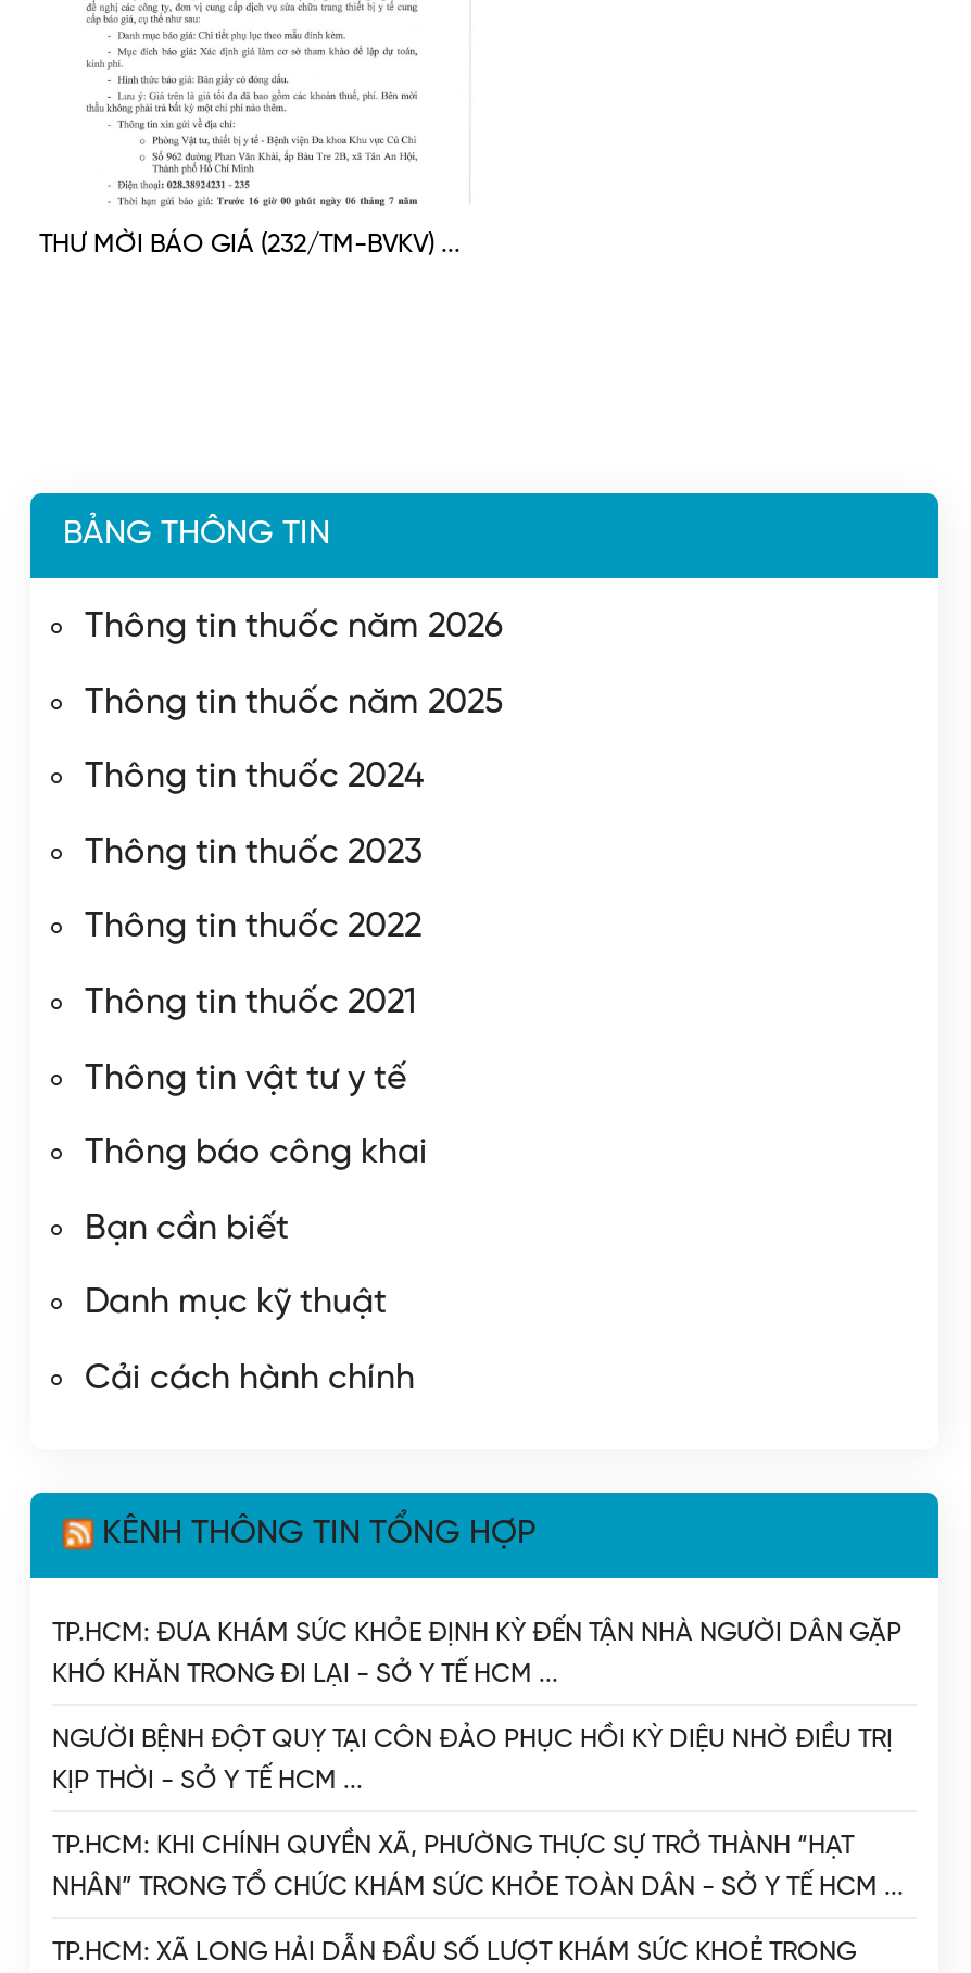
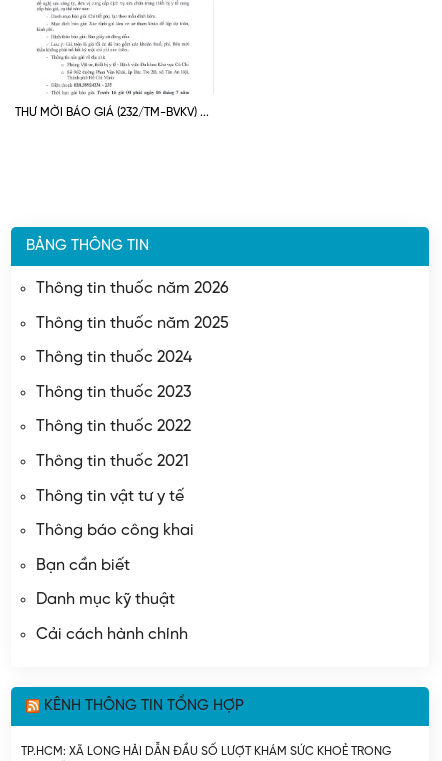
[52,1618,901,1900] TP.HCM: ĐƯA KHÁM SỨC KHỎE ĐỊNH KỲ ĐẾN TẬN NHÀ NGƯỜI DÂN GẶP | KHÓ KHĂN TRONG ĐI LẠI - SỞ Y TẾ HCM | NGƯỜI BỆNH ĐỘT QUỴ TẠI CÔN ĐẢO PHỤC HỒI KỲ DIỆU NHỜ ĐIỀU TRỊ | KỊP THỜI - SỞ Y TẾ HCM | TP.HCM: KHI CHÍNH QUYỀN XÃ, PHƯỜNG THỰC SỰ TRỞ THÀNH “HẠT | NHÂN” TRONG TỔ CHỨC KHÁM SỨC KHỎE TOÀN DÂN - SỞ Y TẾ HCM -> none

